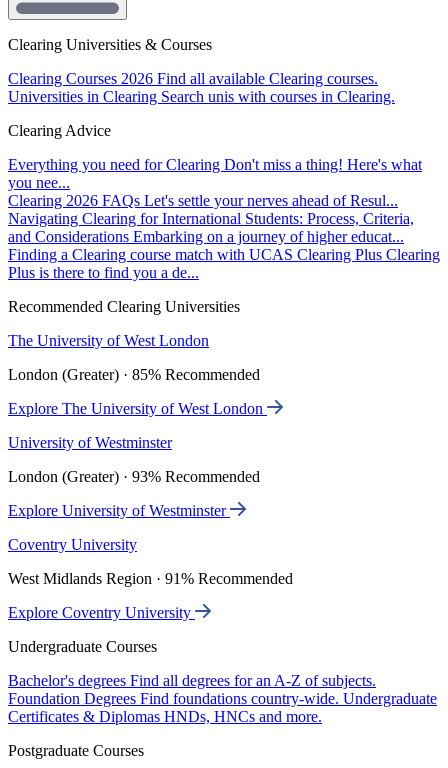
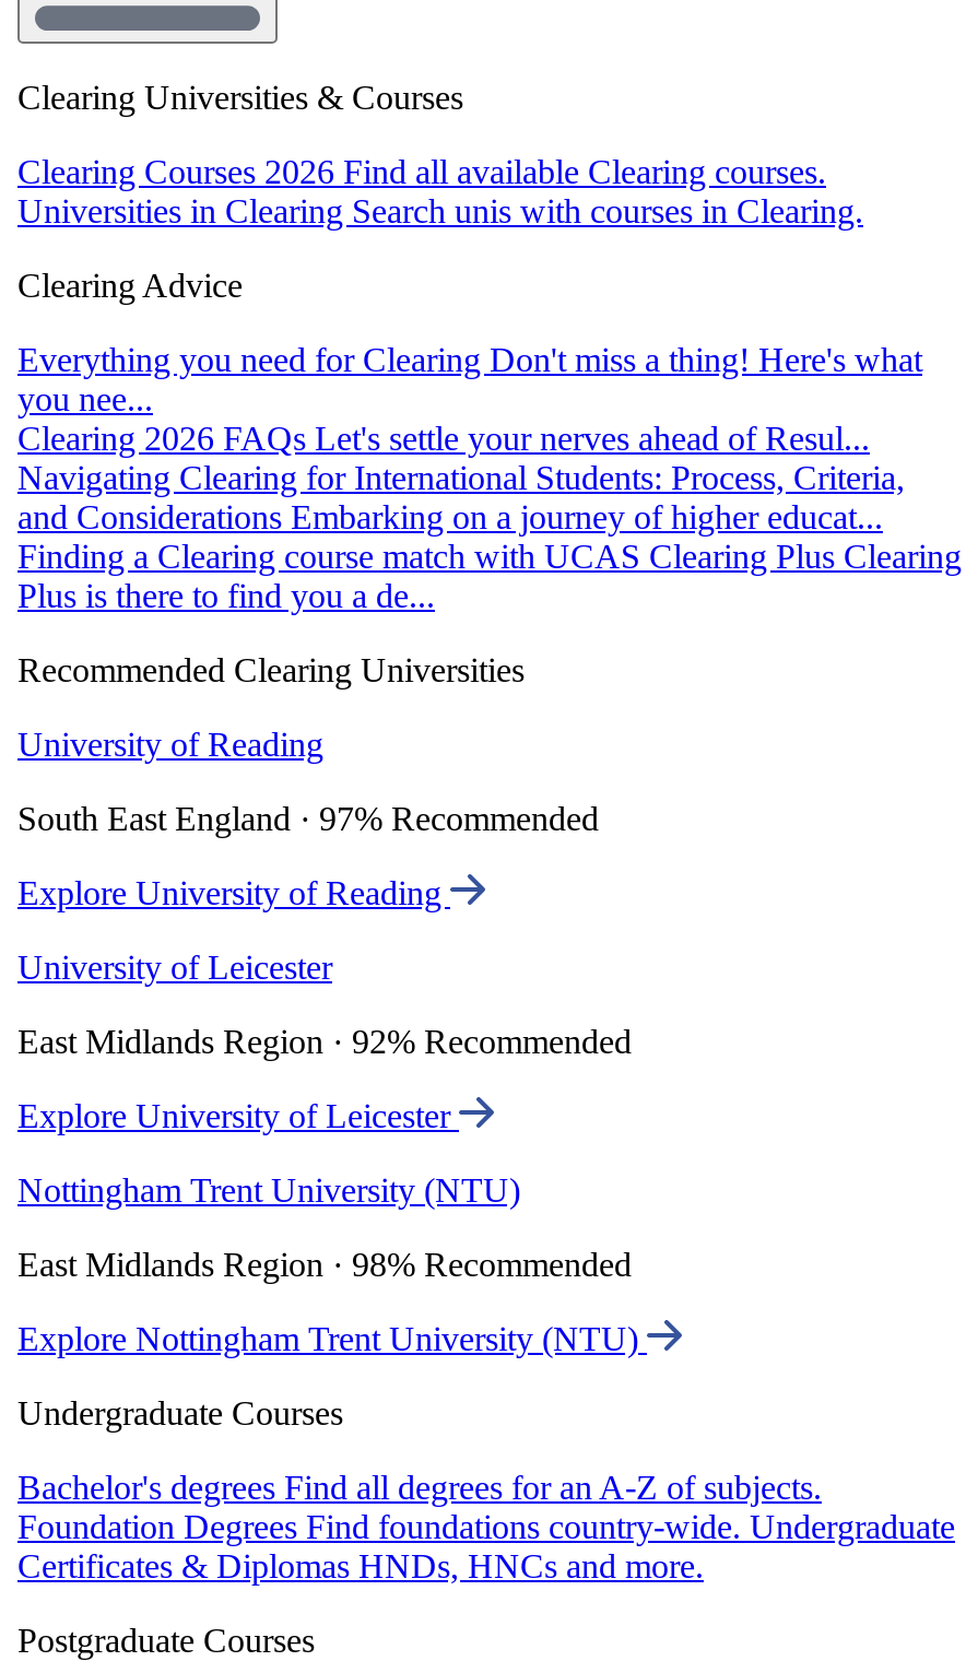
[8,332,209,349] The University of West London -> [17,726,323,763] University of Reading
[8,366,260,383] London (Greater) · 85% Recommended -> [17,800,599,837] South East England · 97% Recommended
[8,400,267,417] Explore The University of West London -> [17,874,450,912] Explore University of Reading
[8,434,172,451] University of Westminster -> [17,949,332,986] University of Leicester
[8,468,260,485] London (Greater) · 93% Recommended -> [17,1023,632,1060] East Midlands Region · 92% Recommended
[8,502,230,519] Explore University of Westminster -> [17,1097,459,1134] Explore University of Leicester
[8,536,137,553] Coventry University -> [17,1172,520,1209] Nottingham Trent University (NTU)
[8,570,293,587] West Midlands Region · 91% Recommended -> [17,1246,632,1283] East Midlands Region · 98% Recommended
[8,604,195,621] Explore Coventry University -> [17,1320,647,1357] Explore Nottingham Trent University (NTU)

